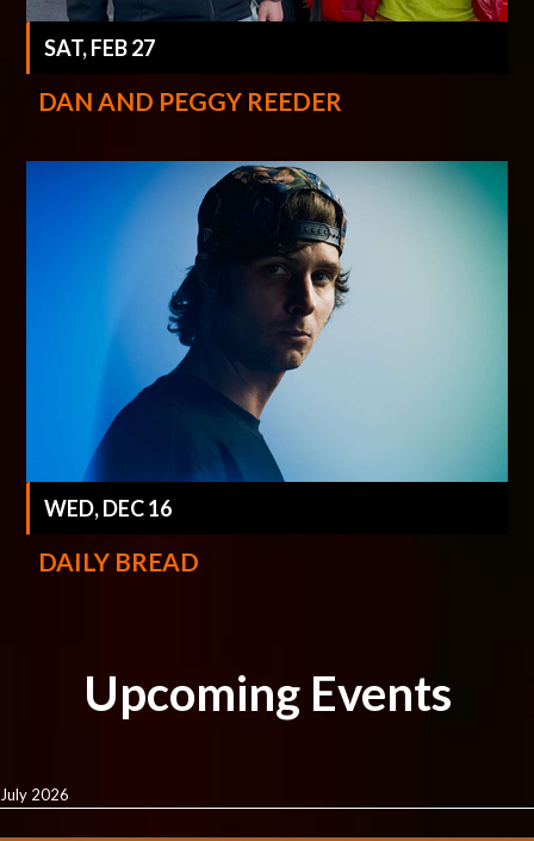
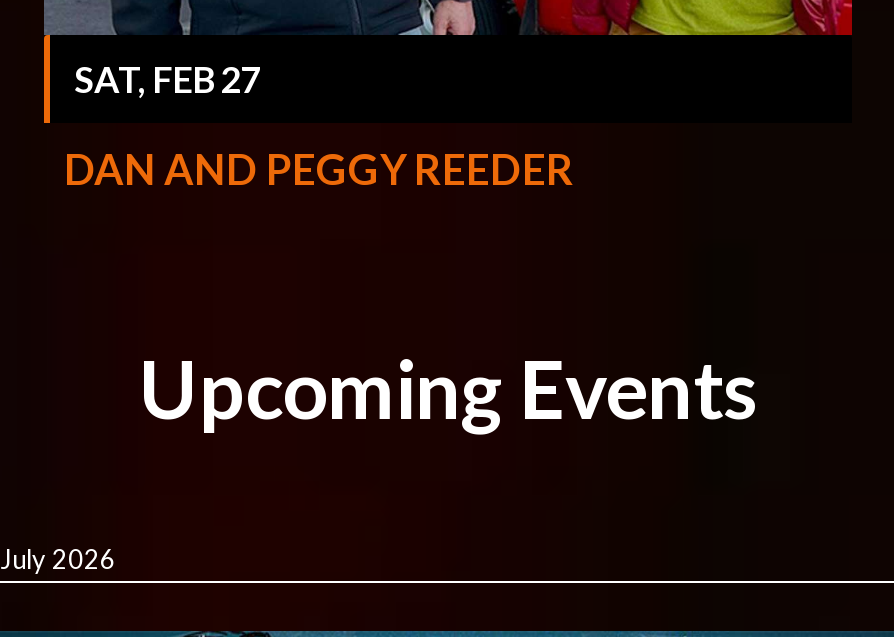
[25,160,509,576] [image] | WED, DEC 16 | DAILY BREAD -> none

